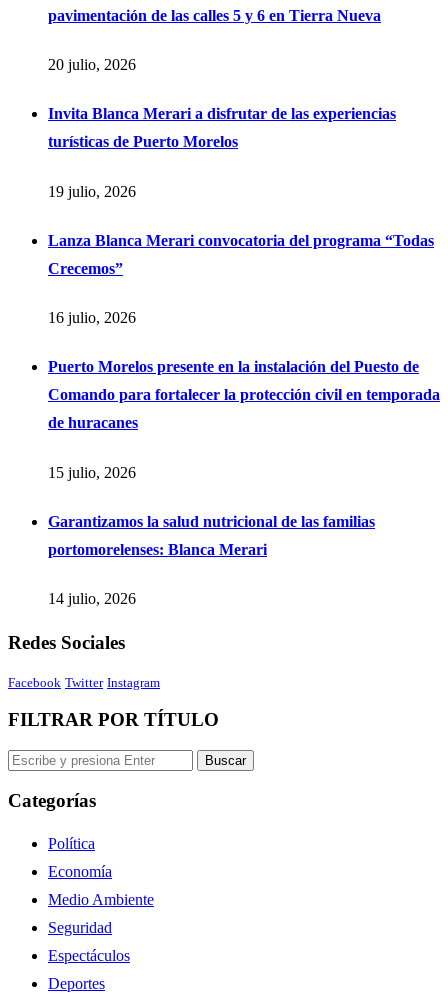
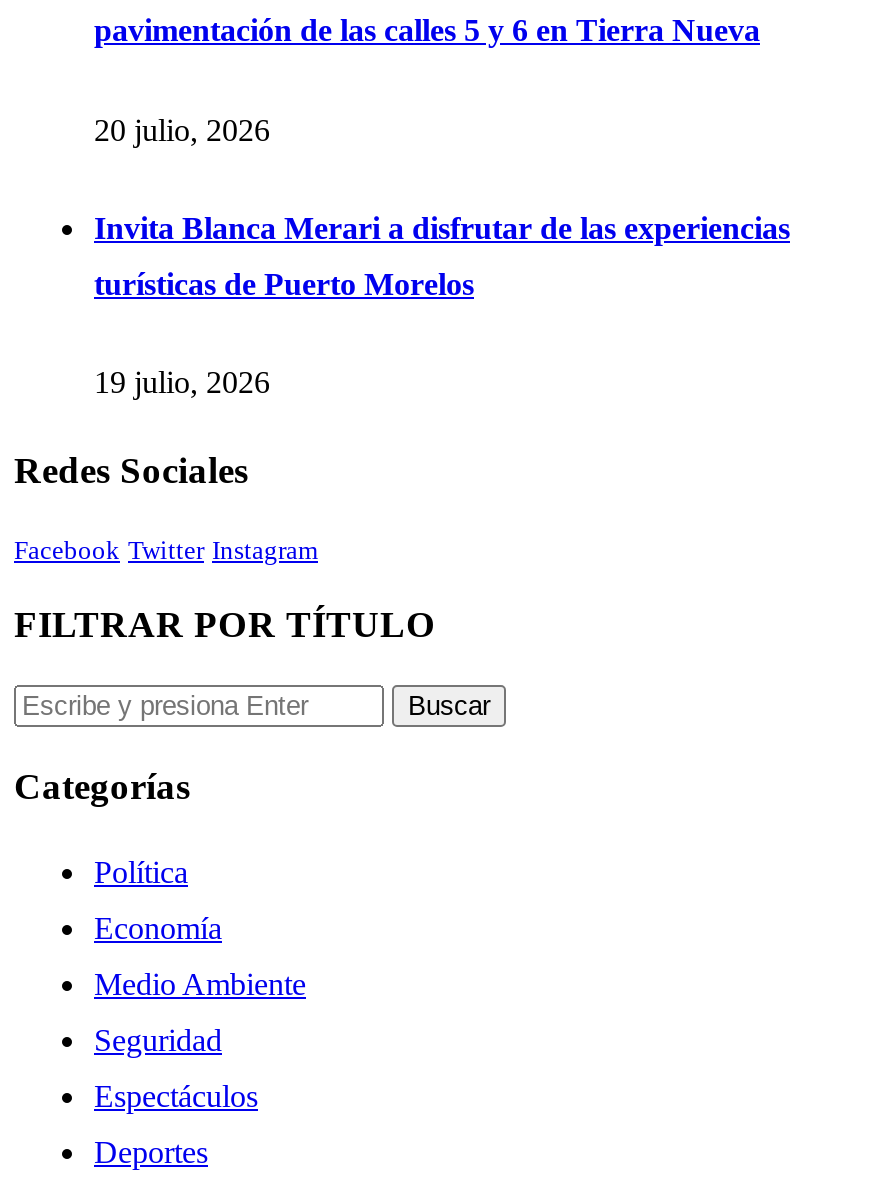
[48,232,440,607] Lanza Blanca Merari convocatoria del programa “Todas | Crecemos” | 16 julio, 2026 | Puerto Morelos presente en la instalación del Puesto de | Comando para fortalecer la protección civil en temporada | de huracanes | 15 julio, 2026 | Garantizamos la salud nutricional de las familias | portomorelenses: Blanca Merari | 14 julio, 2026 -> none

